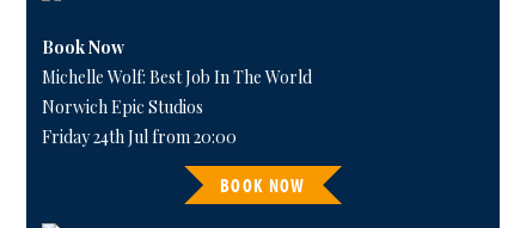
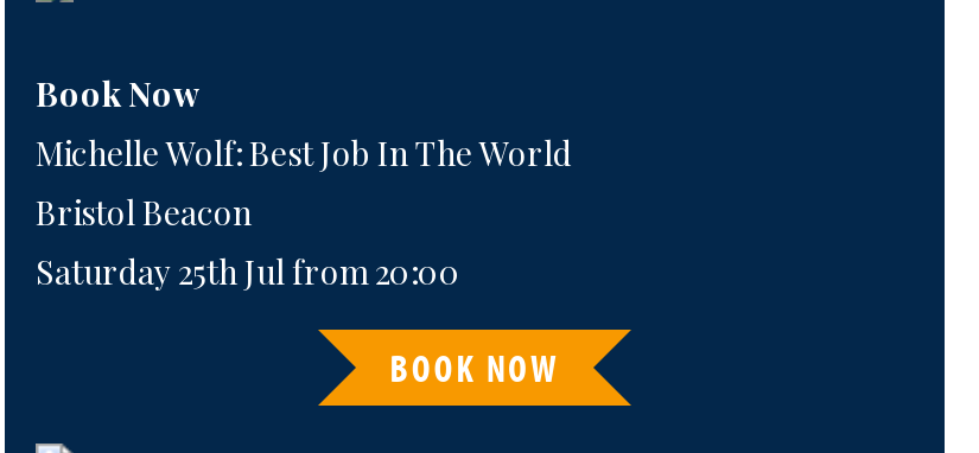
[42,95,237,148] Norwich Epic Studios | Friday 24th Jul from 20:00 -> [36,190,460,294] Bristol Beacon | Saturday 25th Jul from 20:00

